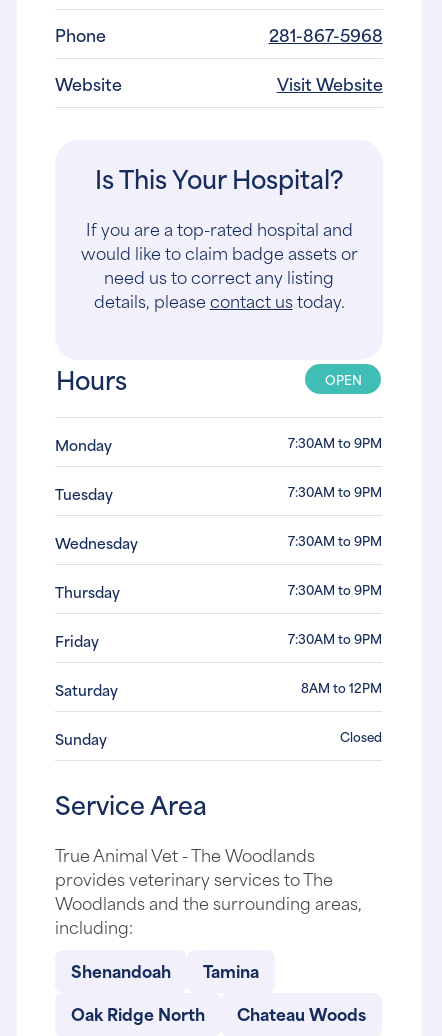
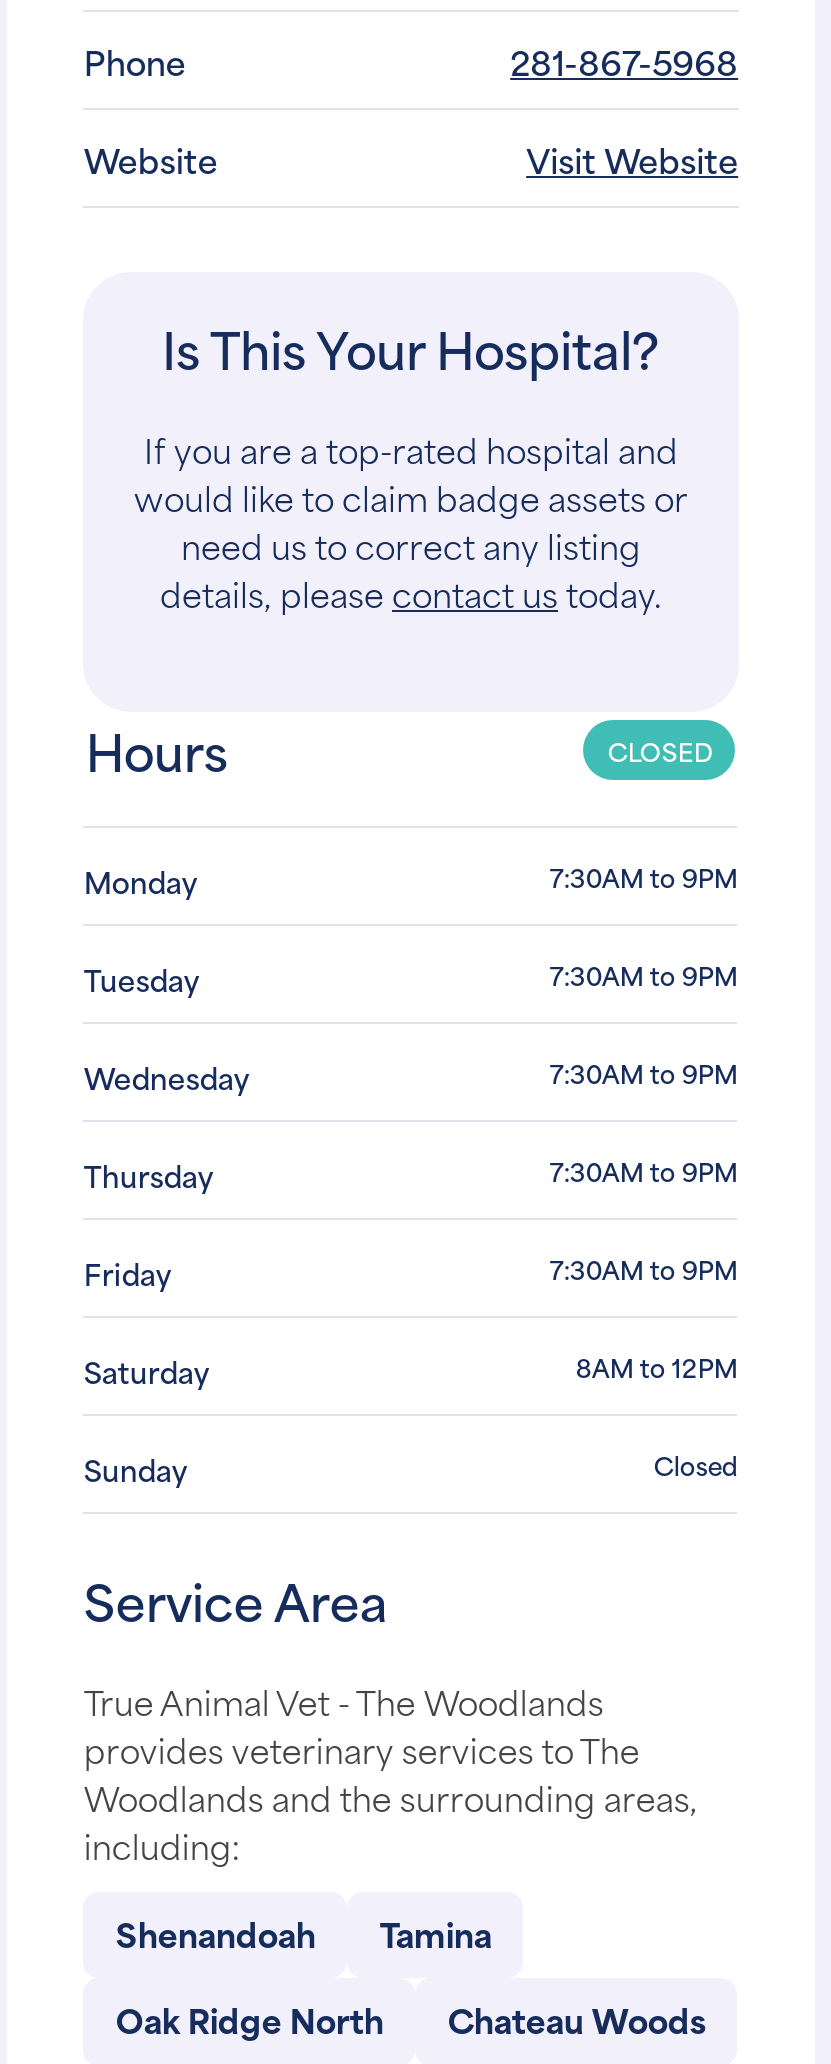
[325,369,362,389] OPEN -> [608,731,714,771] CLOSED

